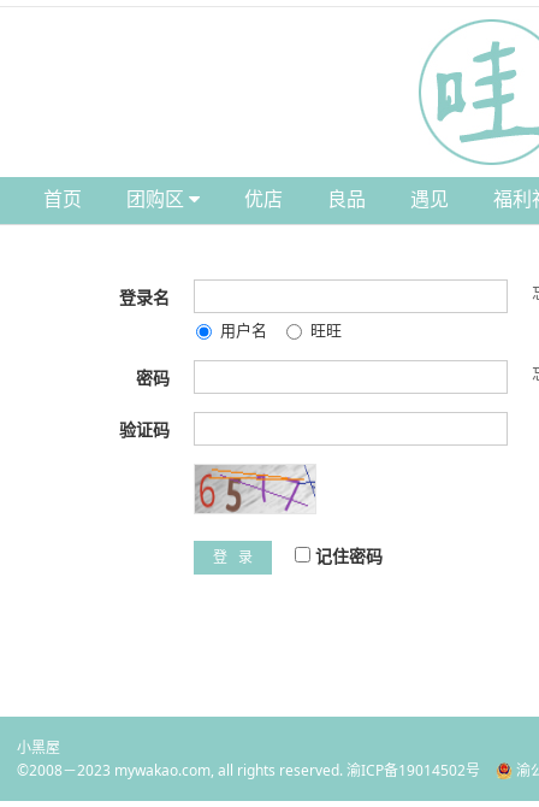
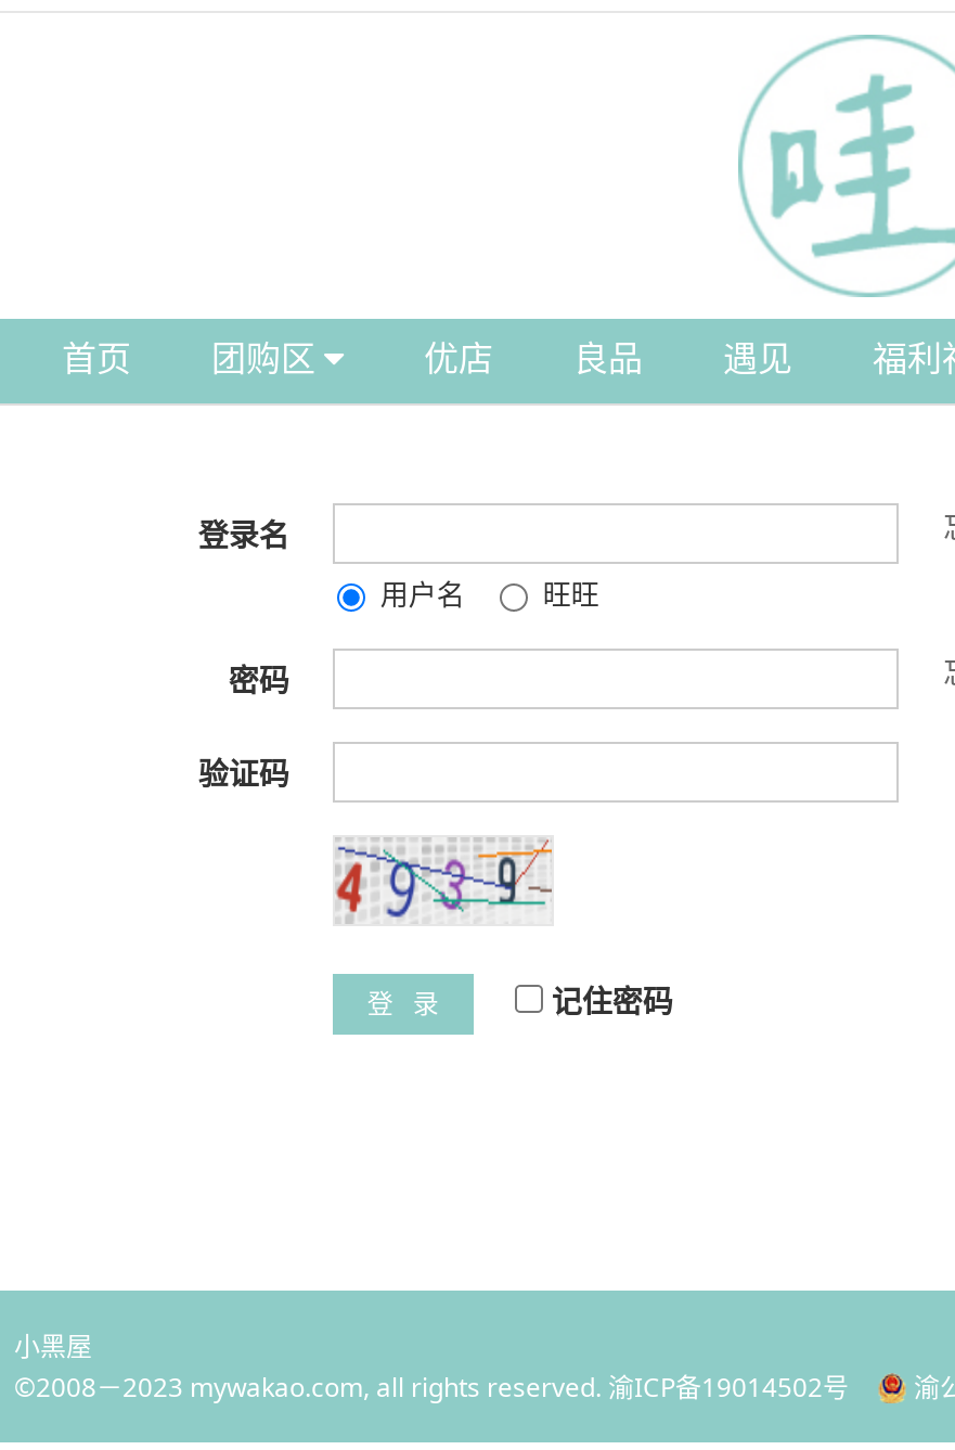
[195,465,316,513] [image] -> [333,839,554,922] [image]

